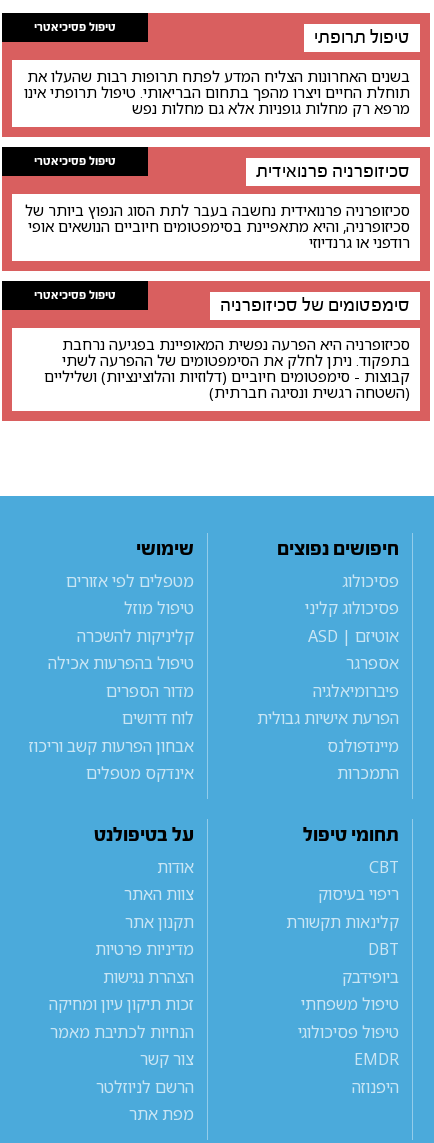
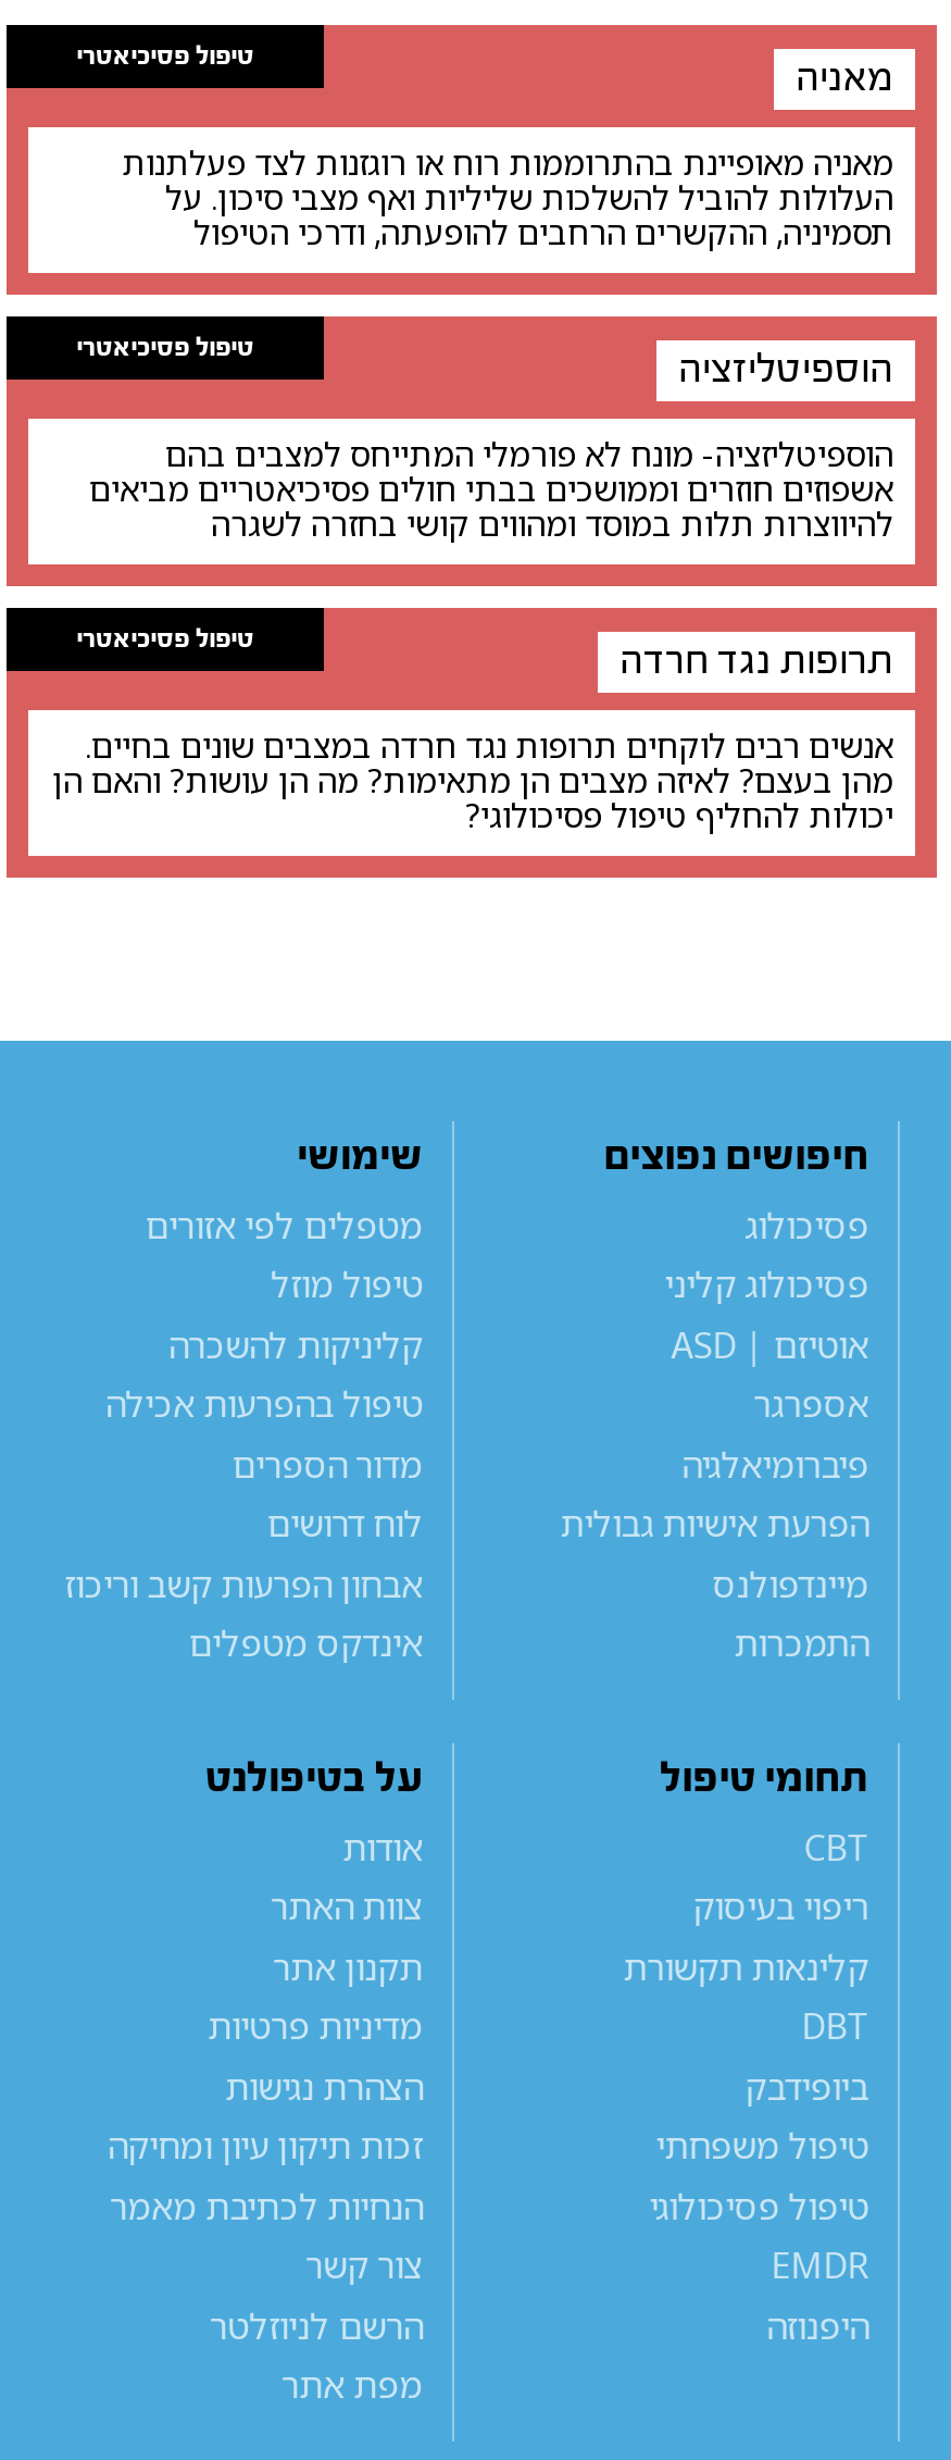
[314,27,410,48] טיפול תרופתי -> [796,56,893,102] מאניה
[24,66,410,118] בשנים האחרונות הצליח המדע לפתח תרופות רבות שהעלו את | תוחלת החיים ויצרו מהפך בתחום הבריאותי. טיפול תרופתי אינו | מרפא רק מחלות גופניות אלא גם מחלות נפש -> [122,141,893,254] מאניה מאופיינת בהתרוממות רוח או רוגזנות לצד פעלתנות | העלולות להוביל להשלכות שליליות ואף מצבי סיכון. על | תסמיניה, ההקשרים הרחבים להופעתה, ודרכי הטיפול
[256,161,410,182] סכיזופרניה פרנואידית -> [678,348,893,393] הוספיטליזציה
[25,200,410,252] סכיזופרניה פרנואידית נחשבה בעבר לתת הסוג הנפוץ ביותר של | סכיזופרניה, והיא מתאפיינת בסימפטומים חיוביים הנושאים אופי | רודפני או גרנדיוזי -> [89,432,893,546] הוספיטליזציה- מונח לא פורמלי המתייחס למצבים בהם | אשפוזים חוזרים וממושכים בבתי חולים פסיכיאטריים מביאים | להיווצרות תלות במוסד ומהווים קושי בחזרה לשגרה
[220,295,410,316] סימפטומים של סכיזופרניה -> [620,639,893,685] תרופות נגד חרדה
[44,334,410,402] סכיזופרניה היא הפרעה נפשית המאופיינת בפגיעה נרחבת | בתפקוד. ניתן לחלק את הסימפטומים של ההפרעה לשתי | קבוצות - סימפטומים חיוביים (דלוזיות והלוצינציות) ושליליים | (השטחה רגשית ונסיגה חברתית) -> [52,724,893,837] אנשים רבים לוקחים תרופות נגד חרדה במצבים שונים בחיים. | מהן בעצם? לאיזה מצבים הן מתאימות? מה הן עושות? והאם הן | יכולות להחליף טיפול פסיכולוגי?

